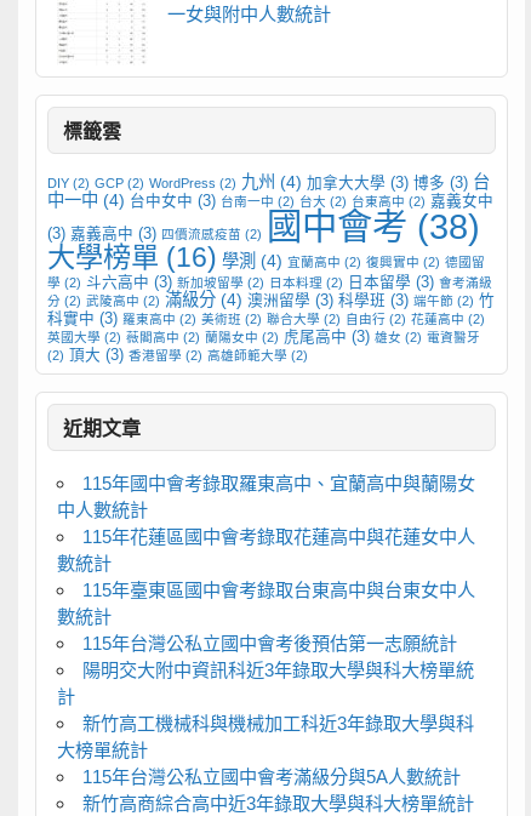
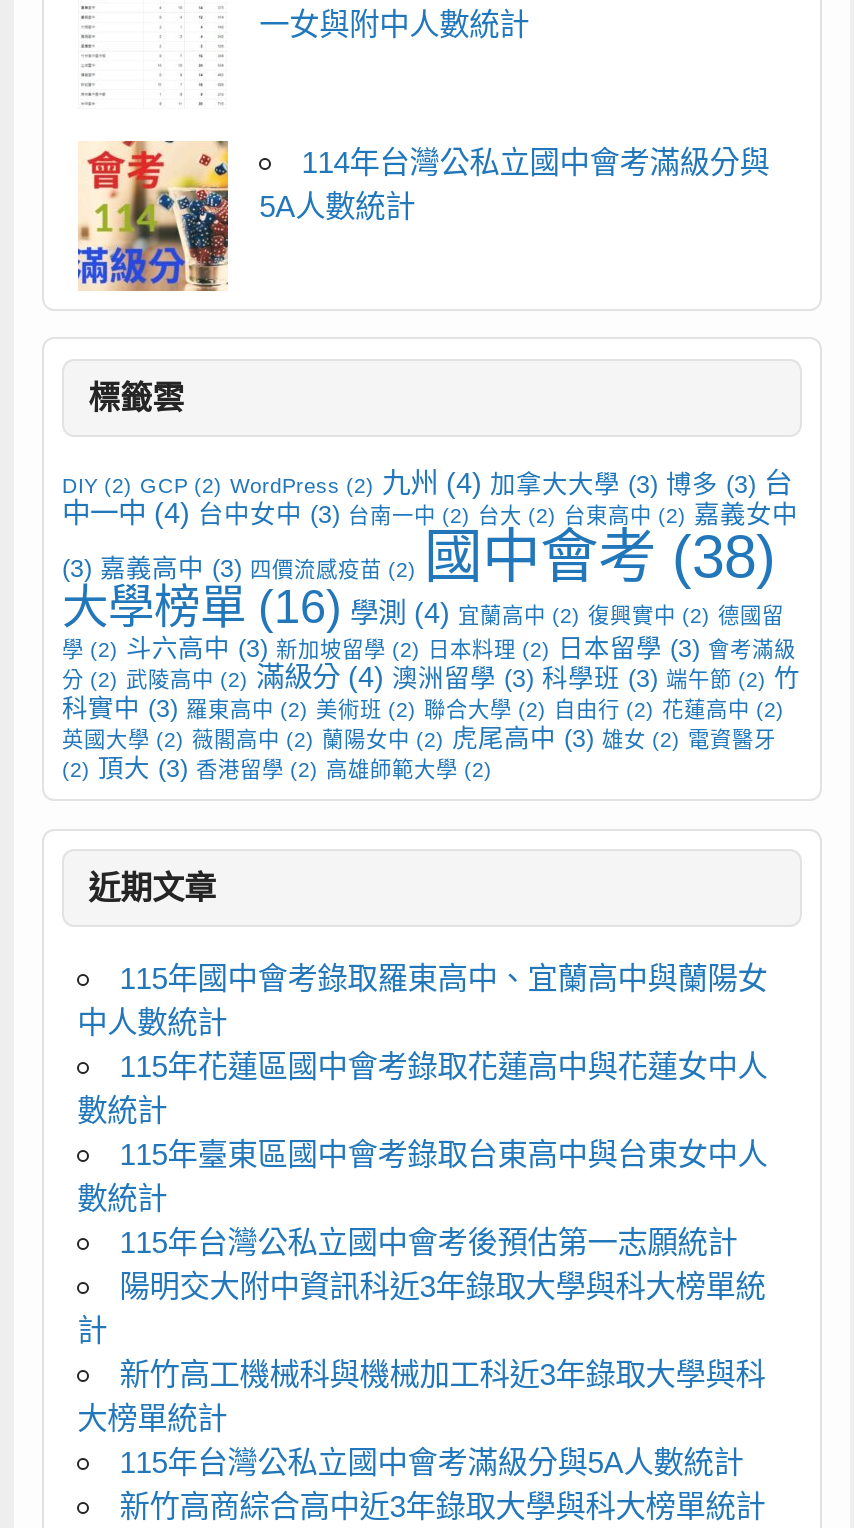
none -> [76,138,770,294] [image] | 114年台灣公私立國中會考滿級分與 | 5A人數統計

